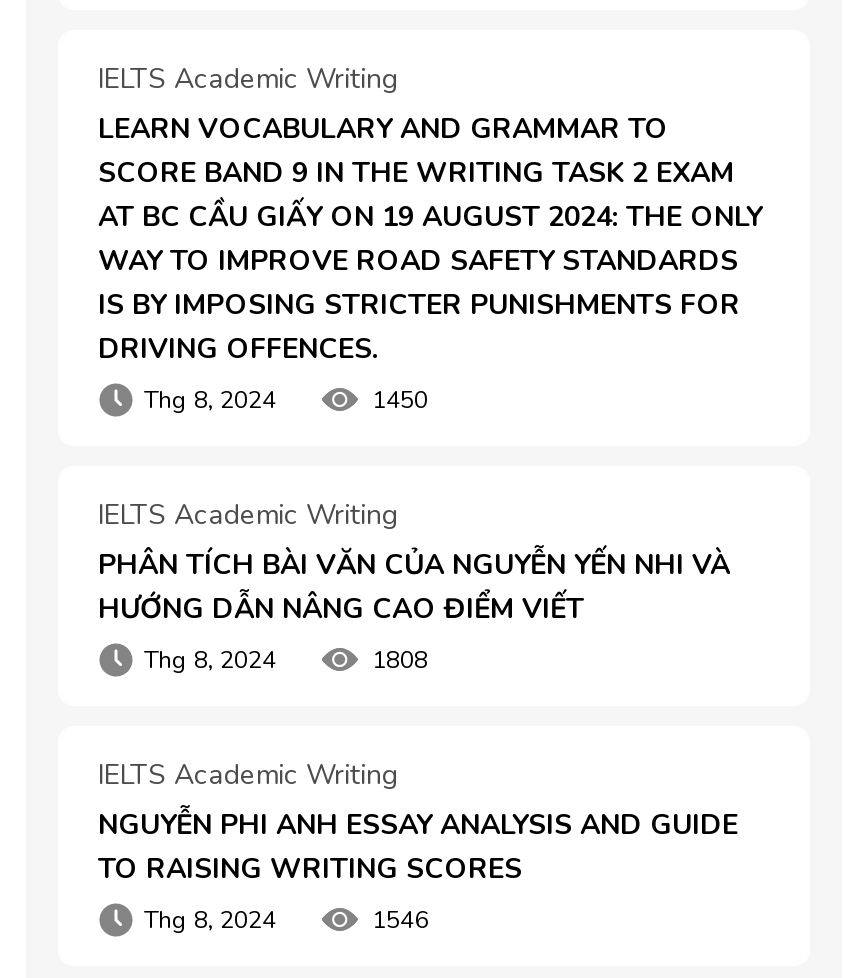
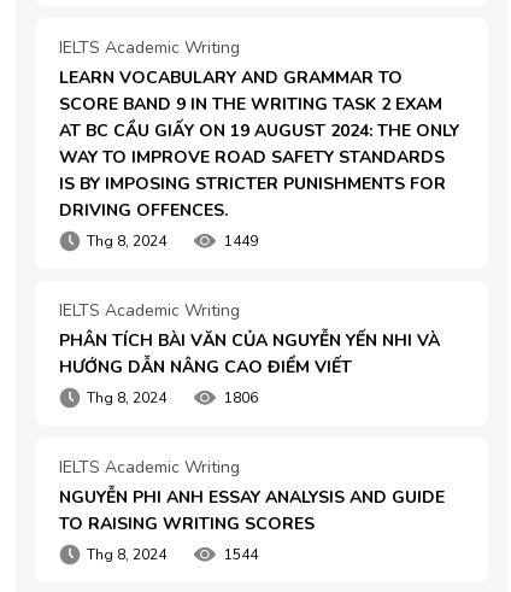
[372,384,428,416] 1450 -> [224,231,258,251] 1449
[372,644,428,676] 1808 -> [224,388,258,408] 1806
[372,904,428,936] 1546 -> [224,545,258,564] 1544

